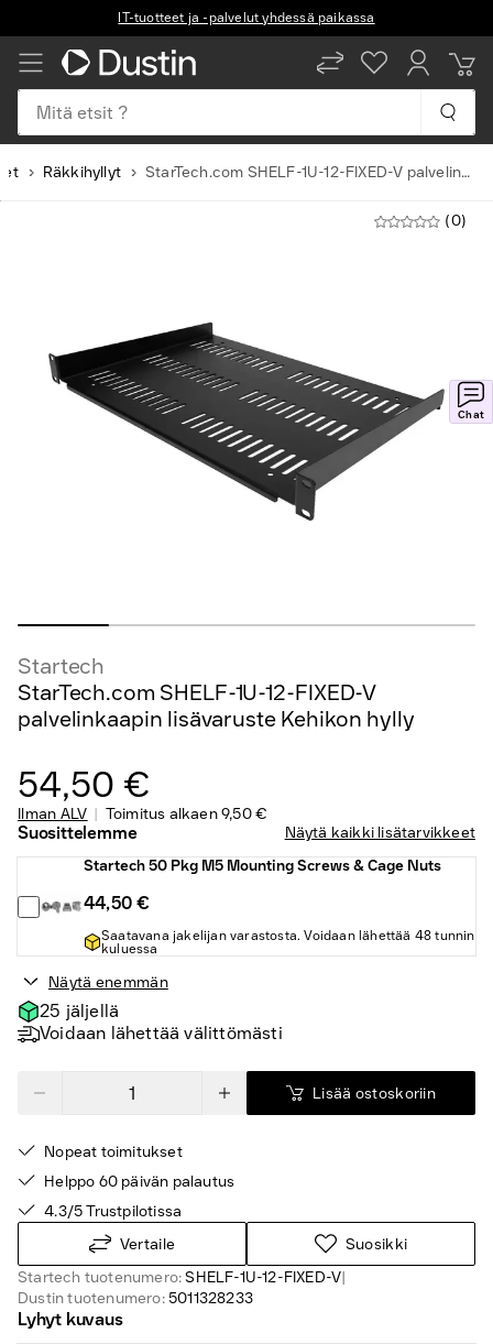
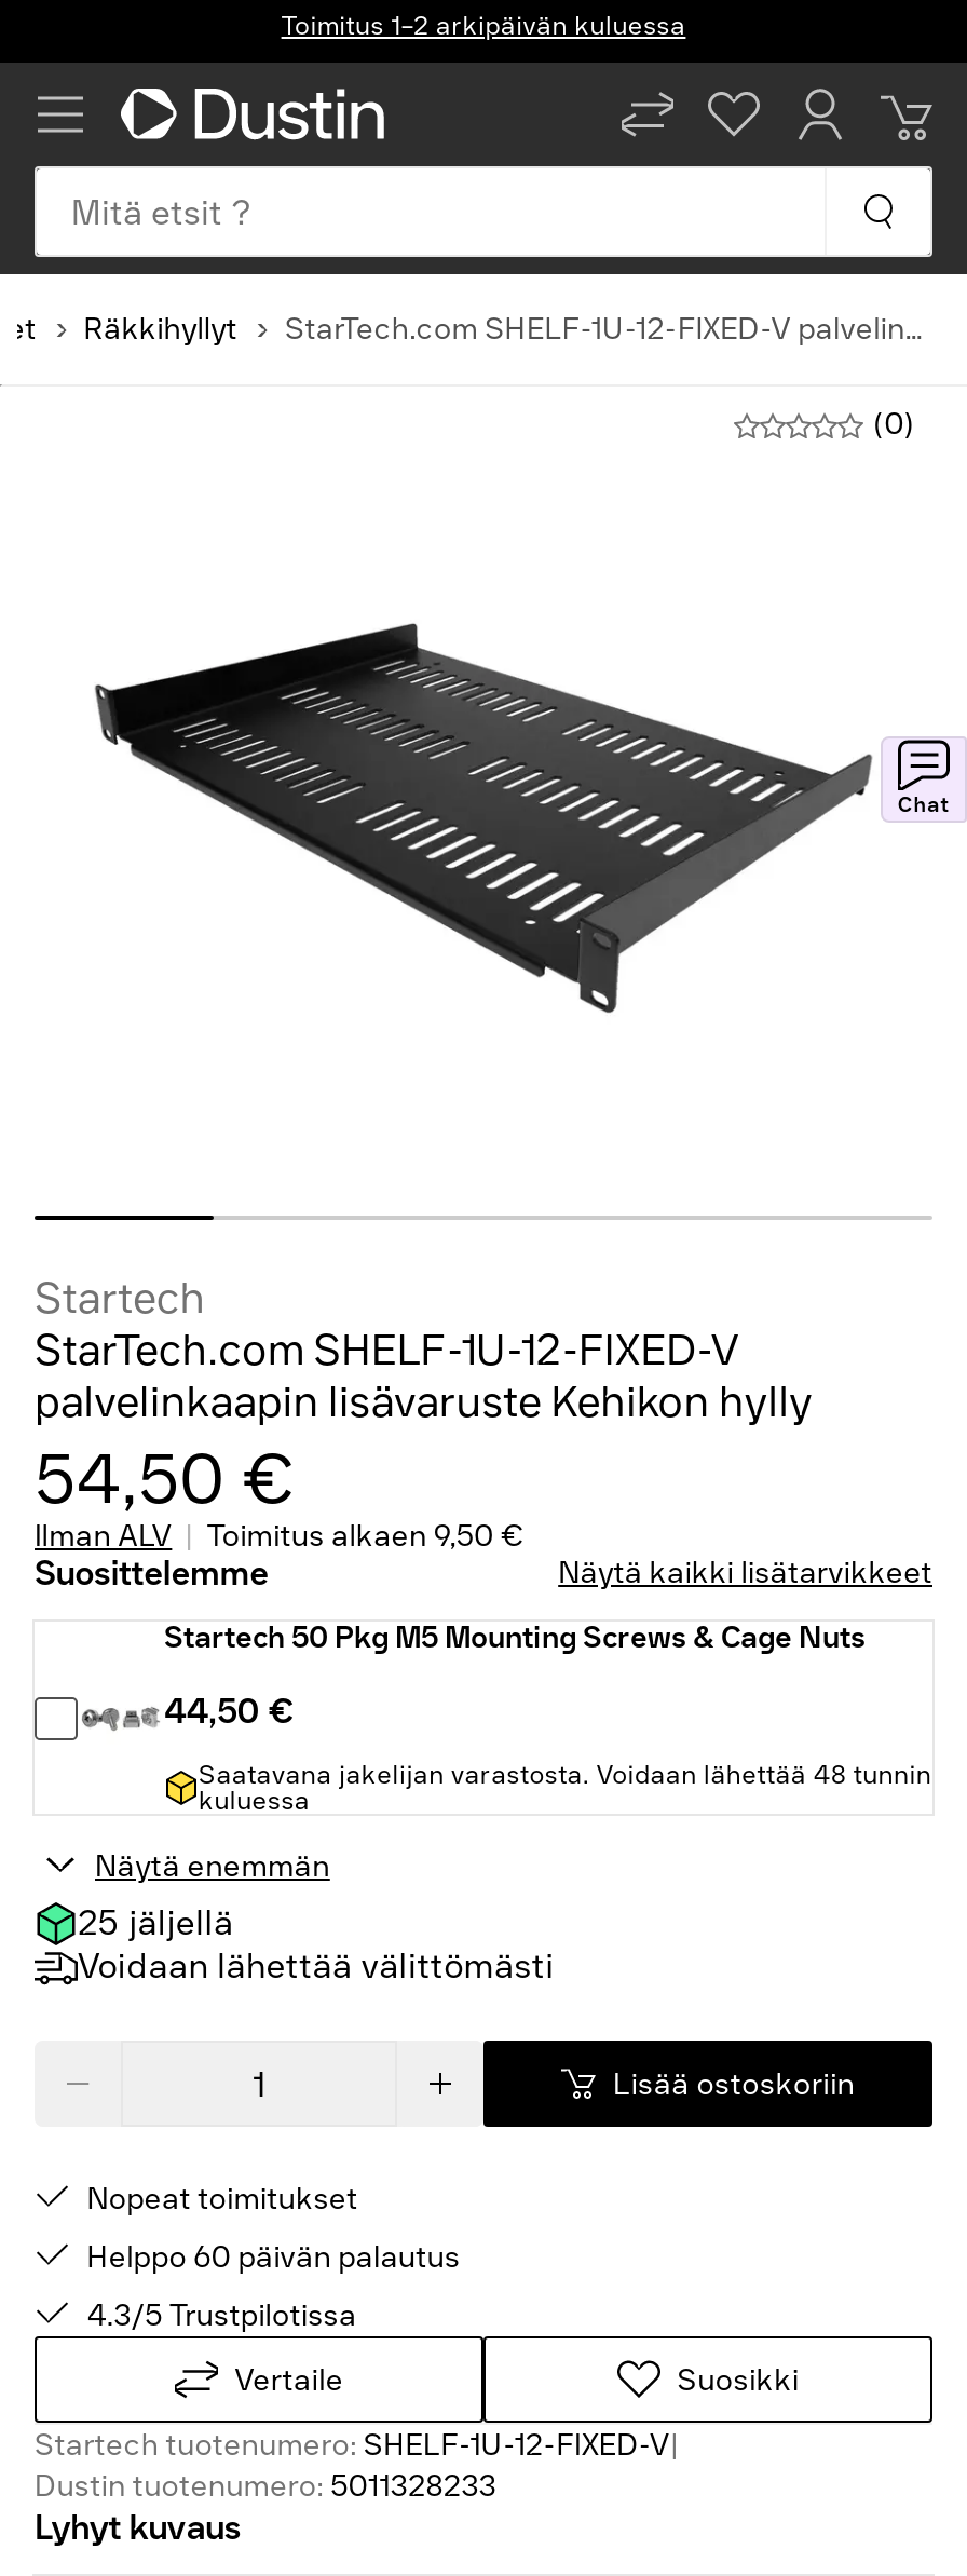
[118,10,375,25] IT-tuotteet ja -palvelut yhdessä paikassa -> [281,11,686,41] Toimitus 1–2 arkipäivän kuluessa

